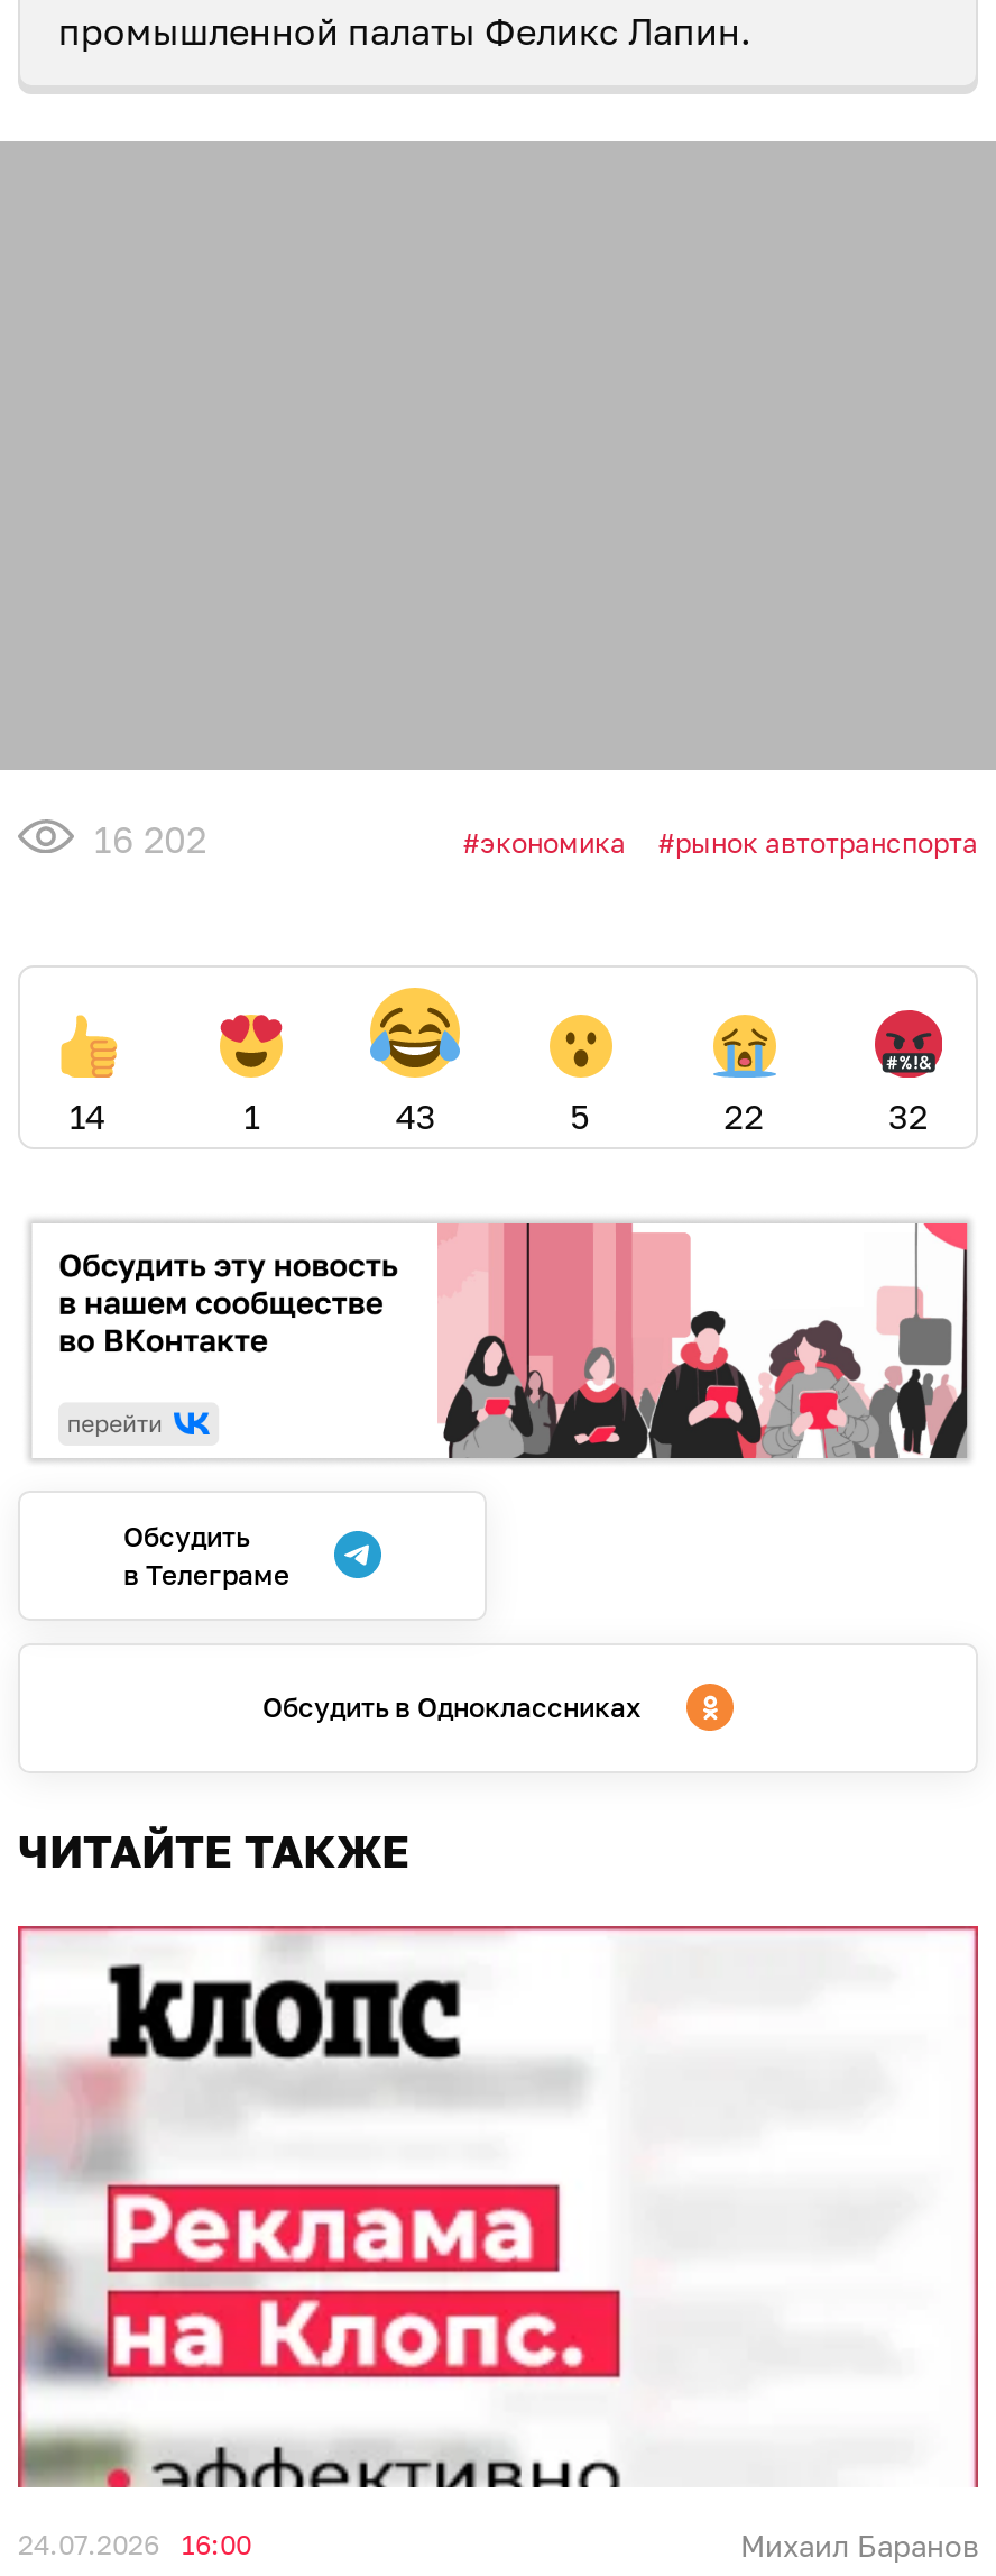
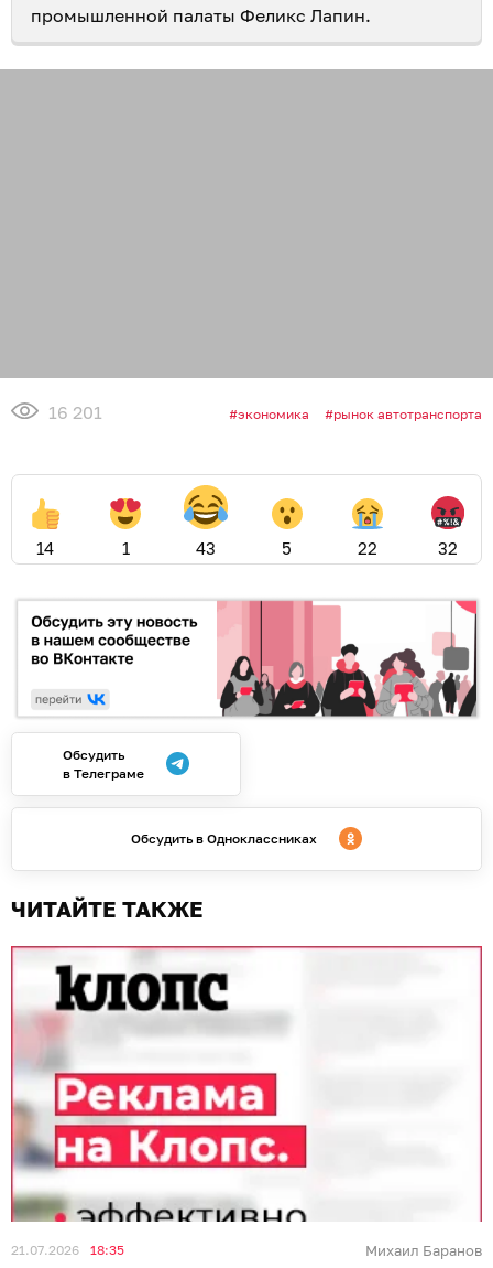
[85,818,206,862] 16 202 -> [44,402,102,424] 16 201
[18,2527,159,2561] 24.07.2026 -> [11,1241,79,1258] 21.07.2026
[182,2527,251,2561] 16:00 -> [90,1241,124,1258] 18:35

